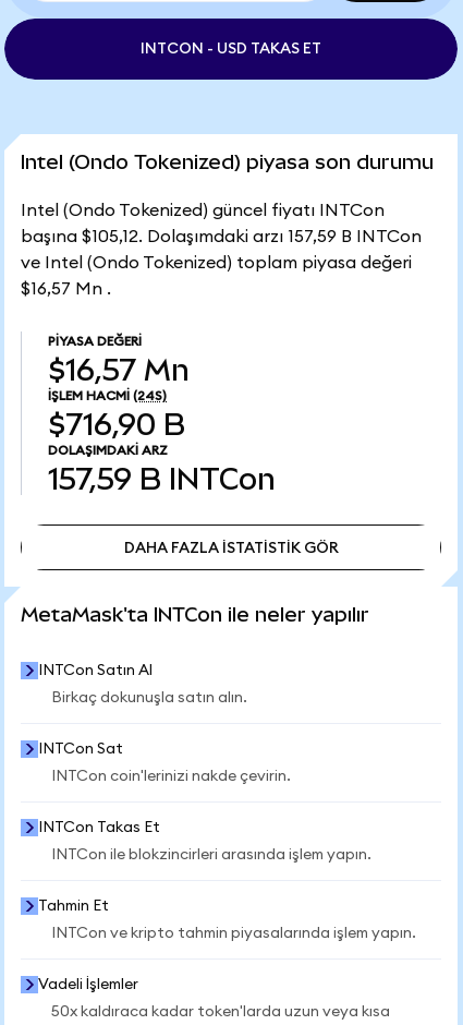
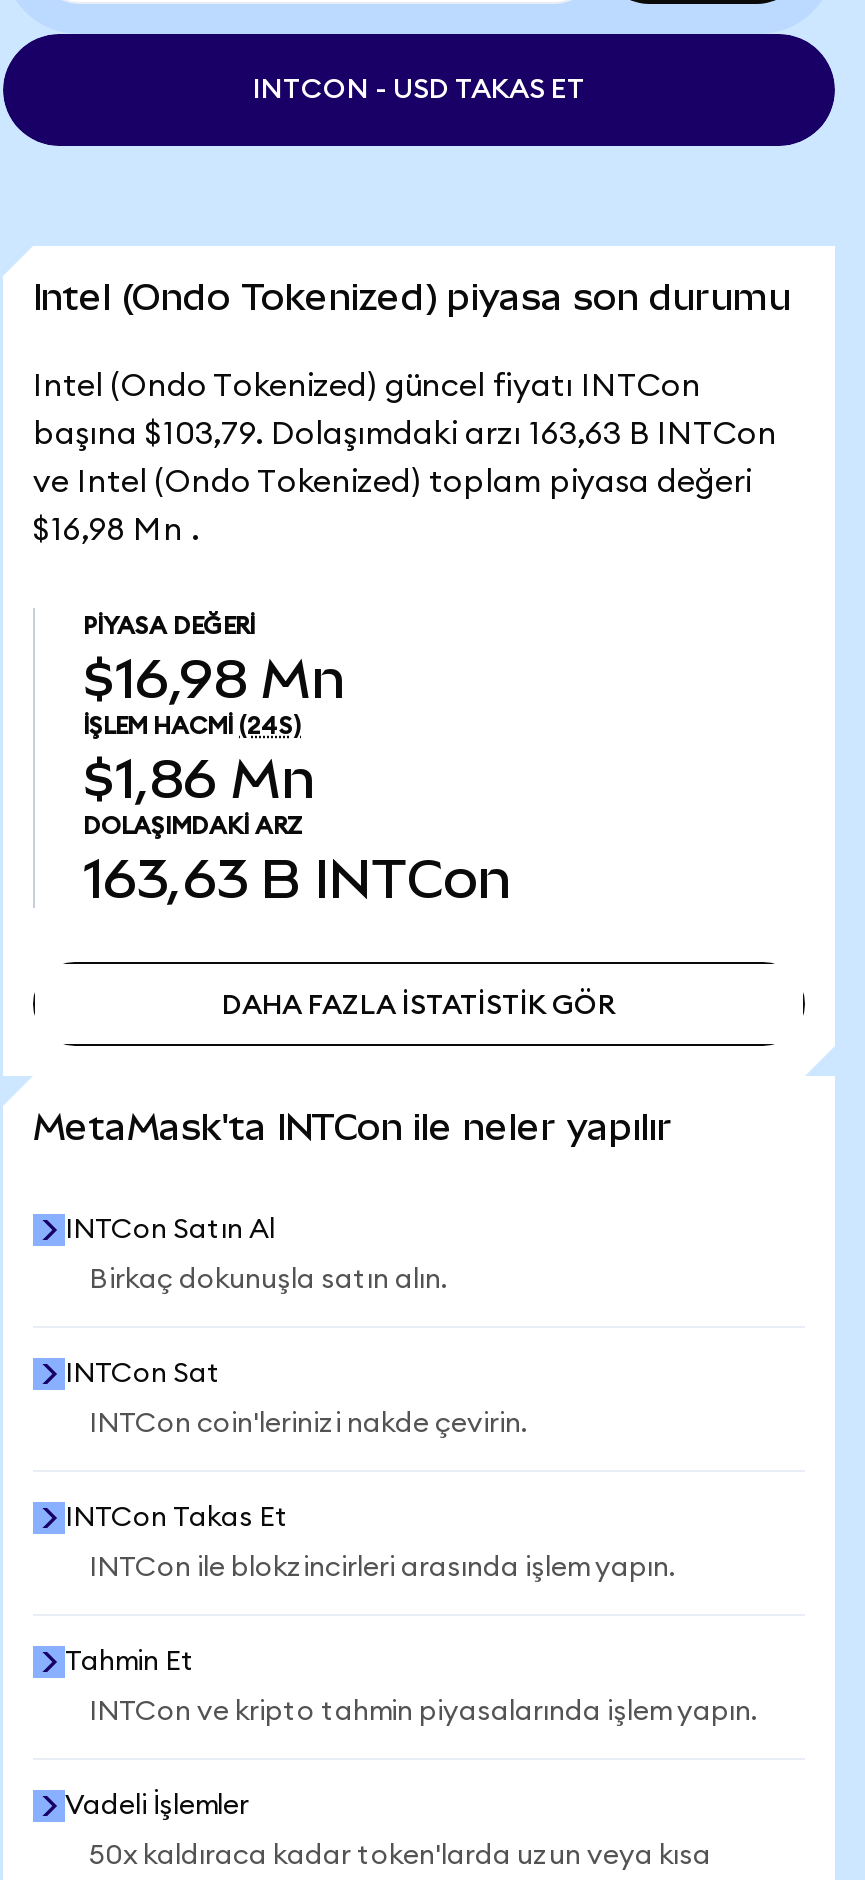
[21,228,422,245] başına $105,12. Dolaşımdaki arzı 157,59 B INTCon -> [33,418,777,450] başına $103,79. Dolaşımdaki arzı 163,63 B INTCon
[21,280,111,298] $16,57 Mn . -> [33,514,199,546] $16,98 Mn .
[48,353,190,387] $16,57 Mn -> [83,648,345,710] $16,98 Mn
[48,408,185,442] $716,90 B -> [83,748,315,810] $1,86 Mn
[48,462,276,496] 157,59 B INTCon -> [83,848,511,910] 163,63 B INTCon

